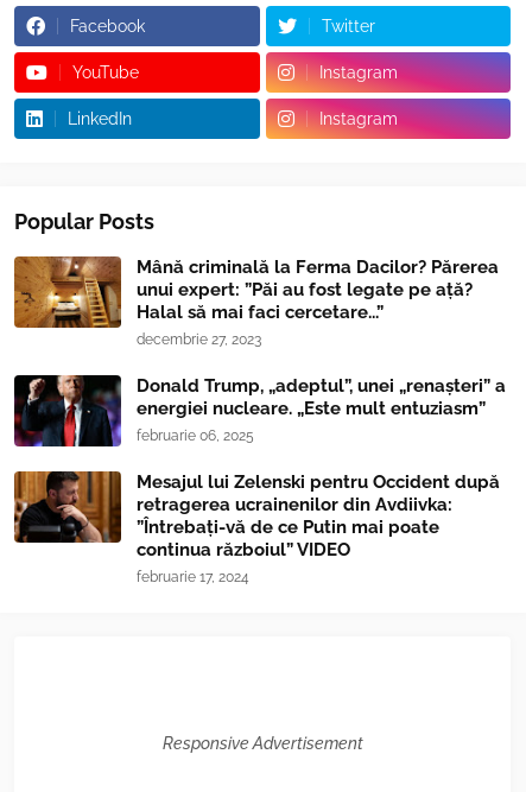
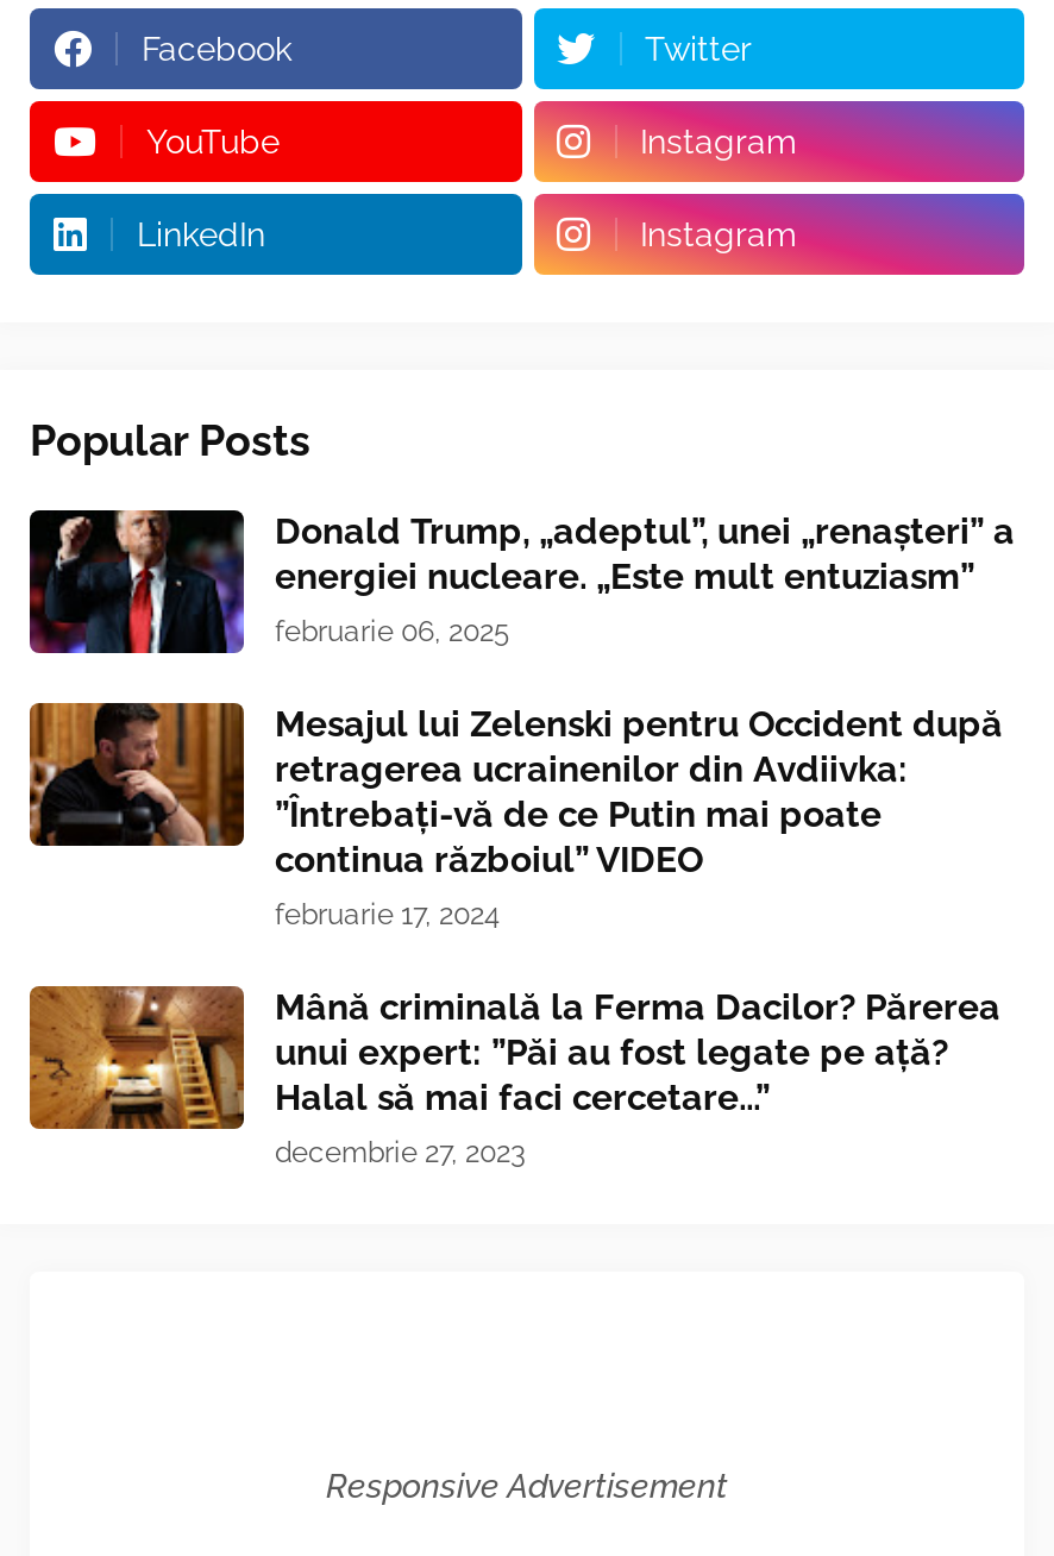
moved [13,255,499,348] -> [27,984,1000,1169]: [image] | Mână criminală la Ferma Dacilor? Părerea | unui expert: ”Păi au fost legate pe ață? | Halal să mai faci cercetare...” | decembrie 27, 2023
moved [12,373,506,585] -> [25,506,1015,931]: [image] | Donald Trump, „adeptul”, unei „renaşteri” a | energiei nucleare. „Este mult entuziasm” | ... | continua războiul” VIDEO | februarie 17, 2024

